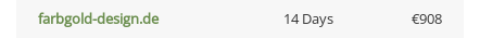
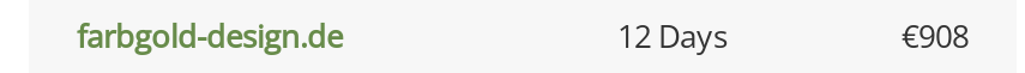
[283,9,333,28] 14 Days -> [617,14,728,57] 12 Days

